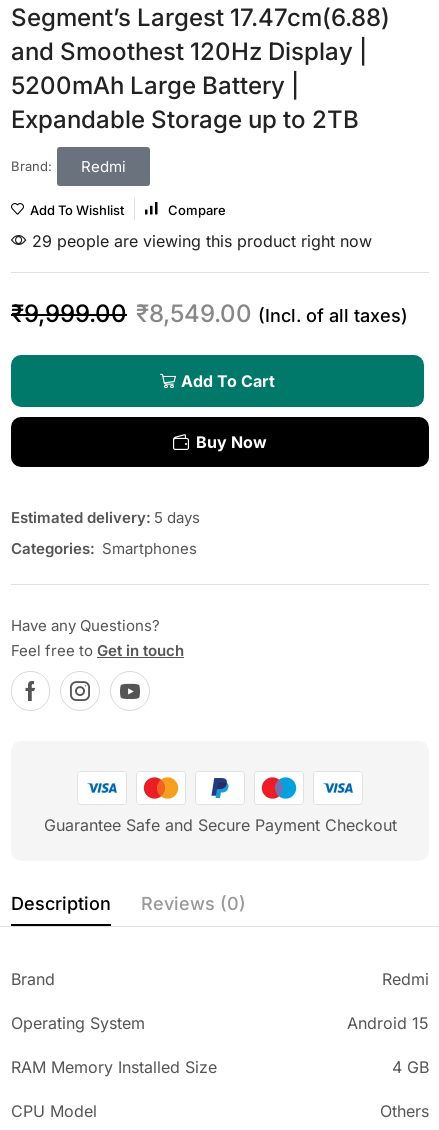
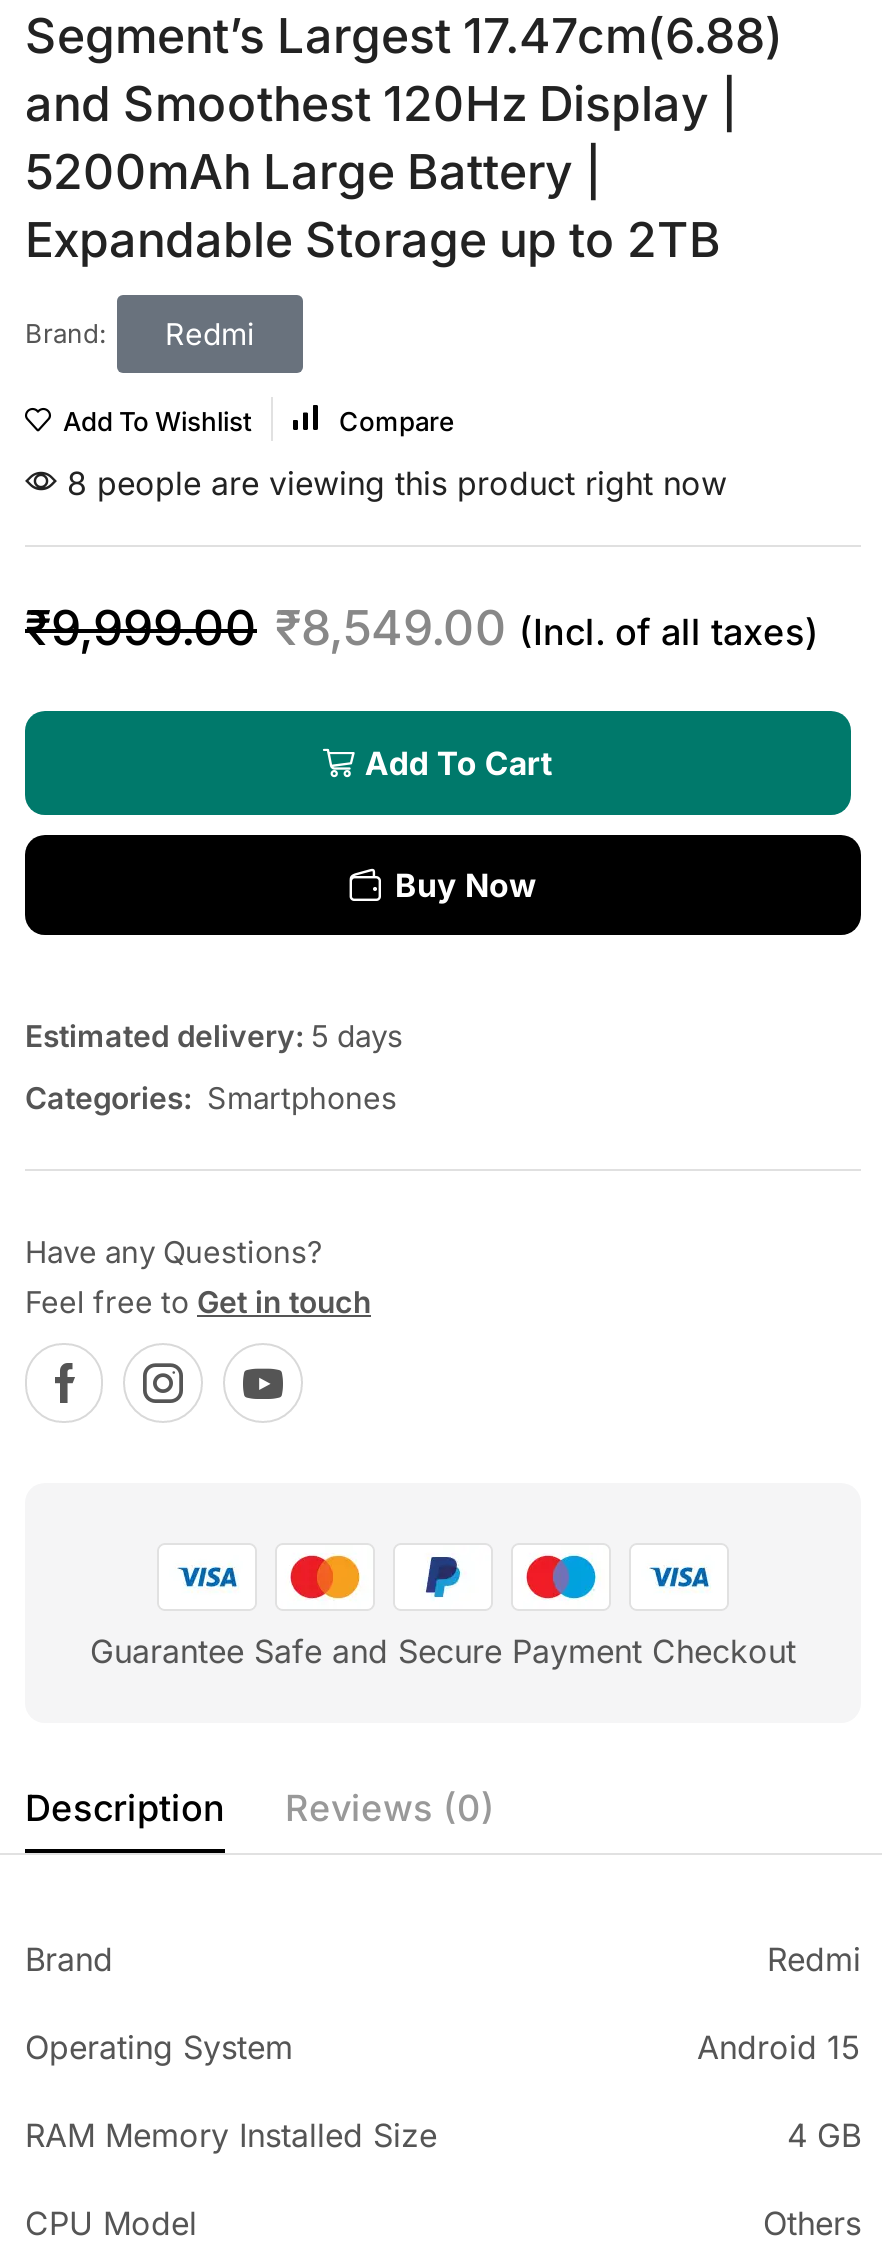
[27,231,372,251] 29 people are viewing this product right now -> [57,462,727,502] 8 people are viewing this product right now

